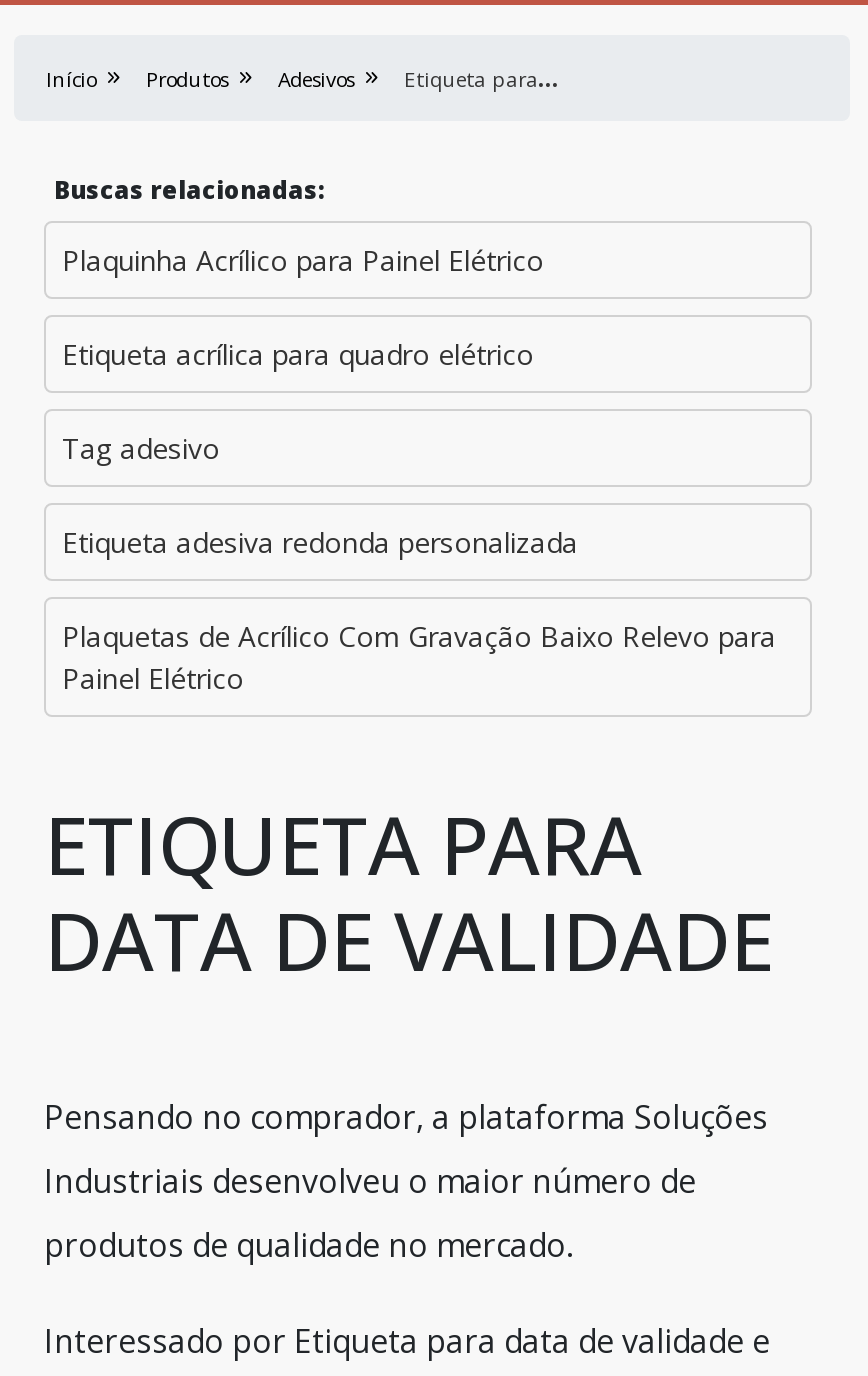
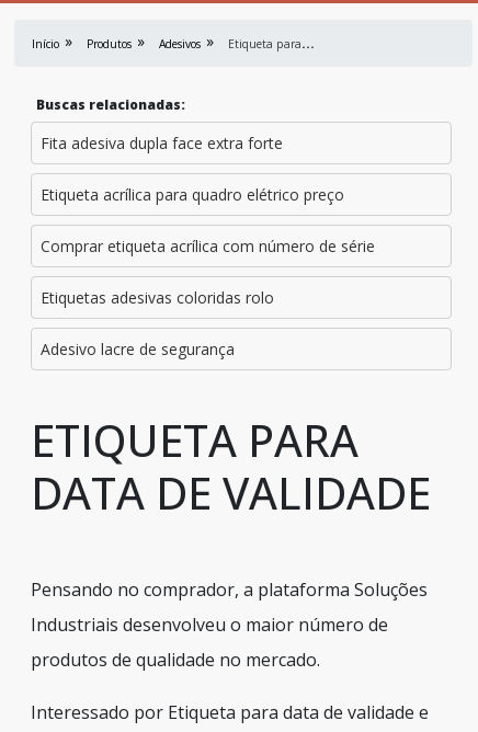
[62,241,544,279] Plaquinha Acrílico para Painel Elétrico -> [41,133,283,153] Fita adesiva dupla face extra forte
[62,335,534,373] Etiqueta acrílica para quadro elétrico -> [41,184,344,205] Etiqueta acrílica para quadro elétrico preço
[62,429,220,467] Tag adesivo -> [41,236,375,256] Comprar etiqueta acrílica com número de série
[62,523,578,561] Etiqueta adesiva redonda personalizada -> [41,287,274,308] Etiquetas adesivas coloridas rolo
[62,617,776,697] Plaquetas de Acrílico Com Gravação Baixo Relevo para | Painel Elétrico -> [41,339,235,359] Adesivo lacre de segurança

